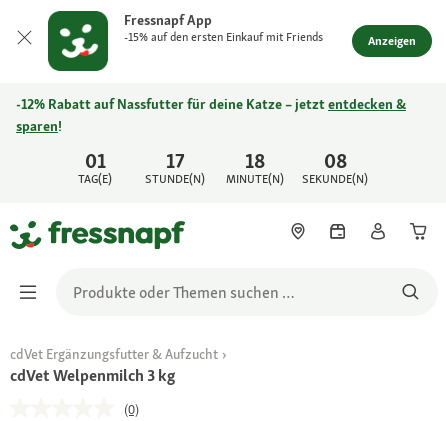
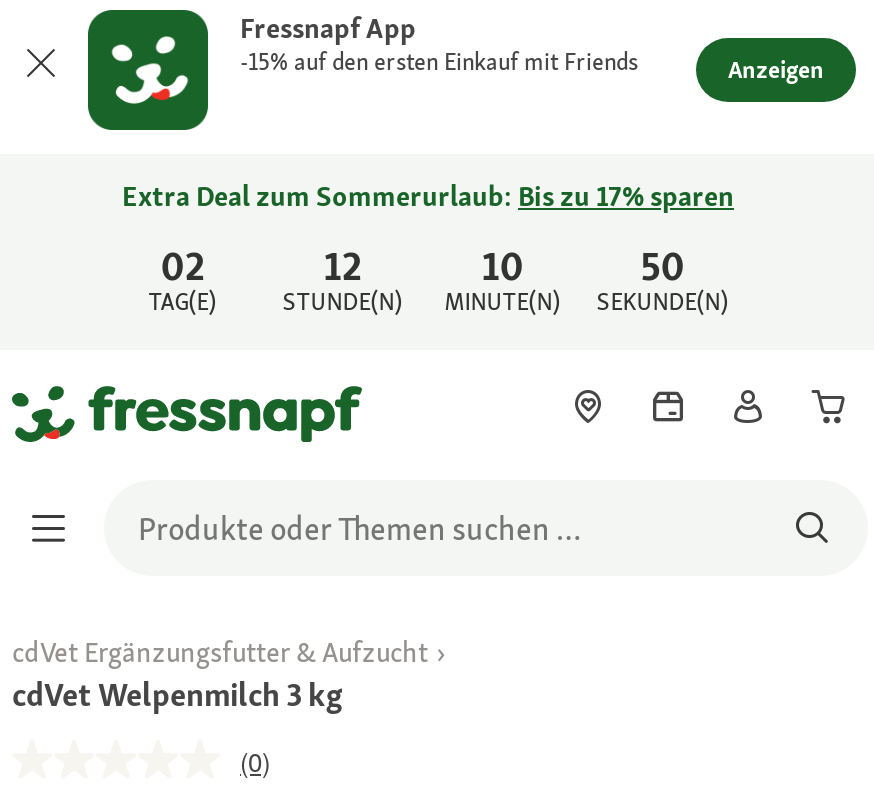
[16,95,406,135] -12% Rabatt auf Nassfutter für deine Katze – jetzt entdecken & | sparen! -> [122,178,734,214] Extra Deal zum Sommerurlaub: Bis zu 17% sparen
[85,148,106,174] 01 -> [161,240,205,292] 02
[166,148,185,174] 17 -> [324,240,362,292] 12
[245,148,265,174] 18 -> [482,240,524,292] 10
[324,148,347,174] 08 -> [641,240,685,292] 50

